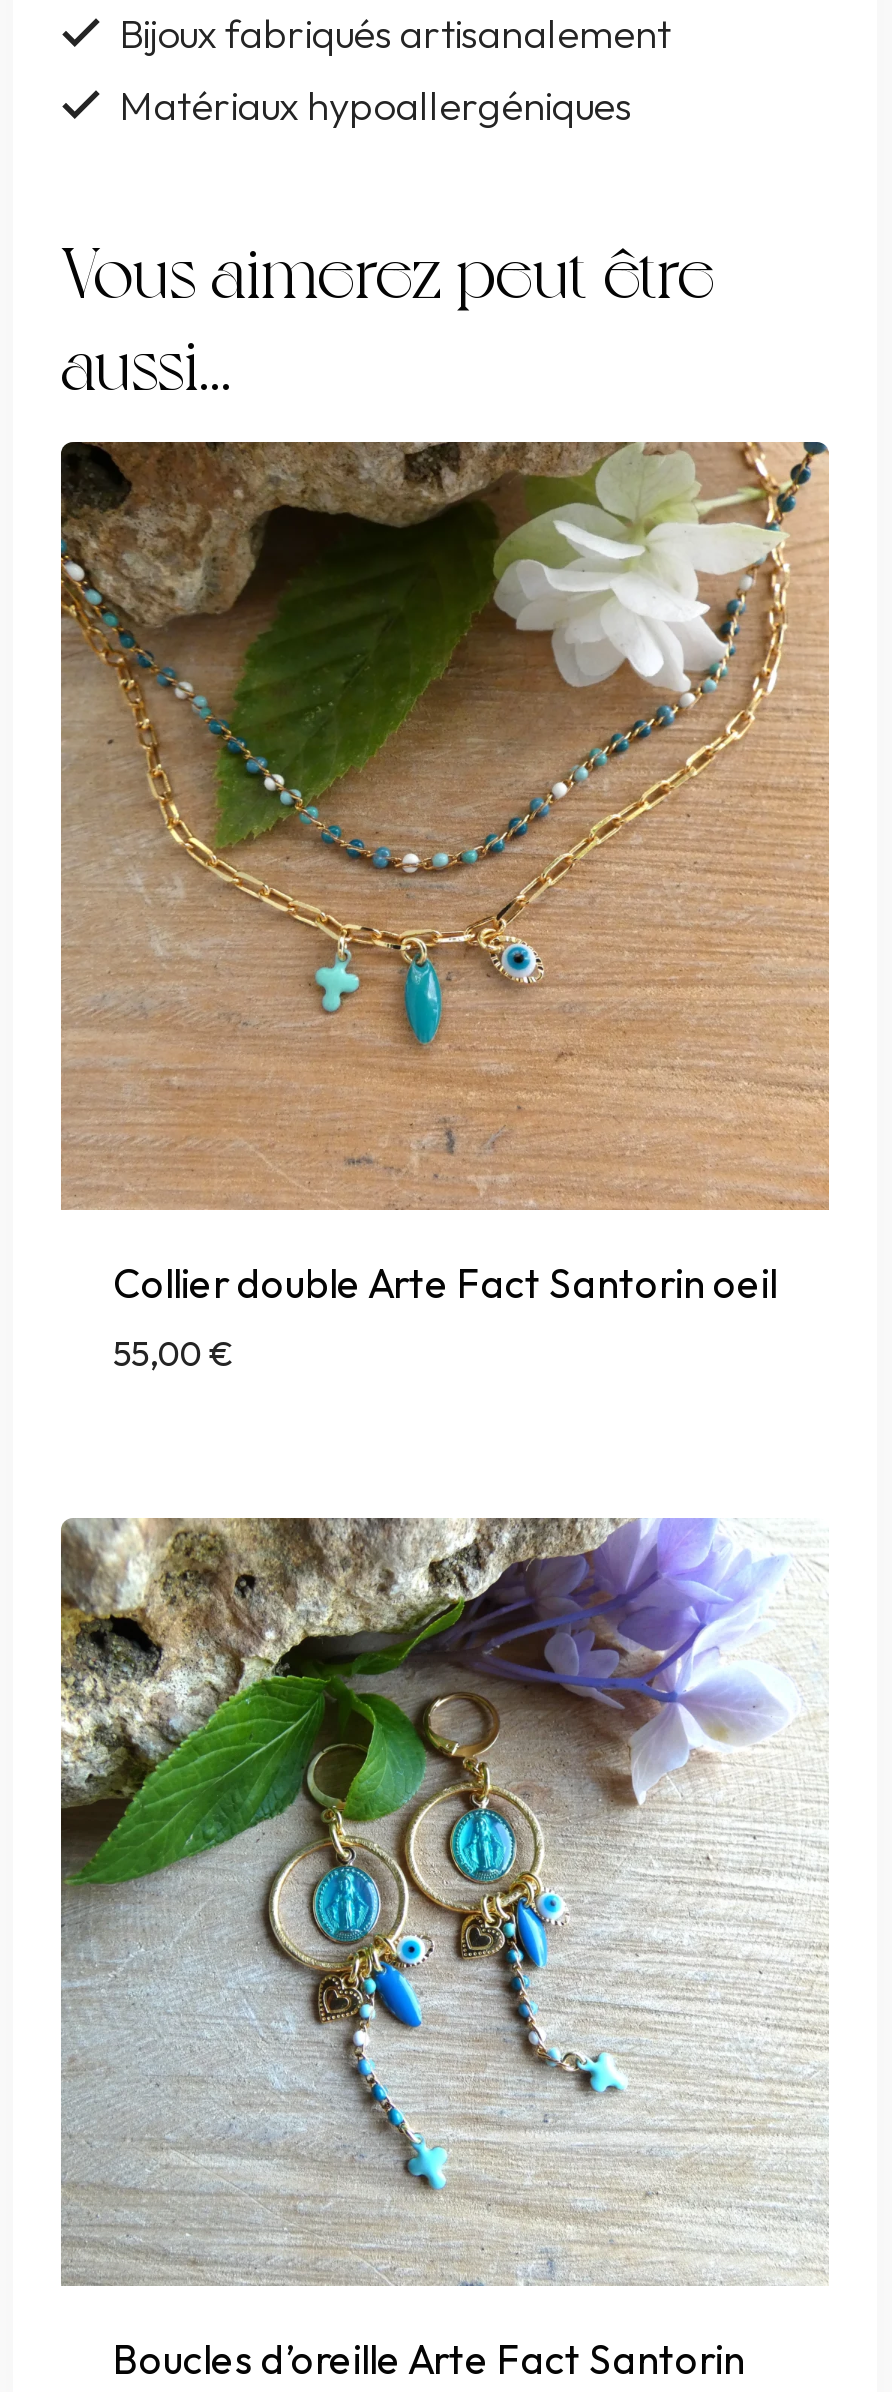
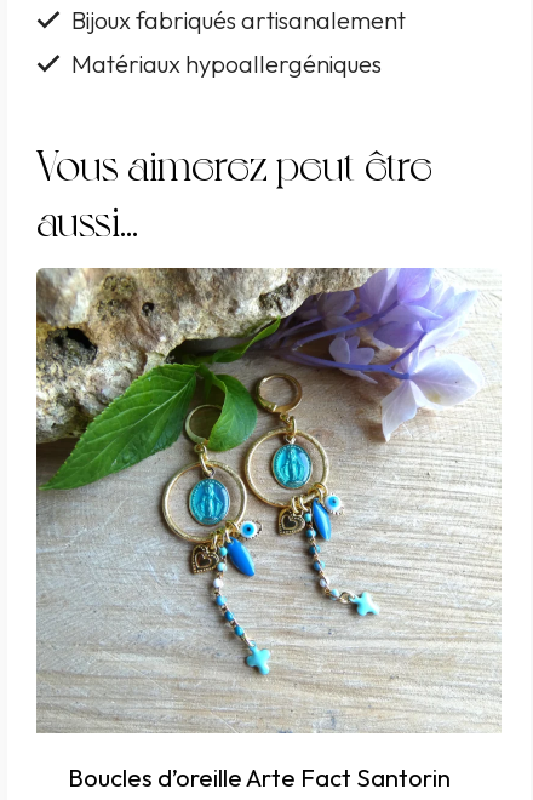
[59,440,831,1373] [image] | Collier double Arte Fact Santorin oeil | 55,00 € -> none

